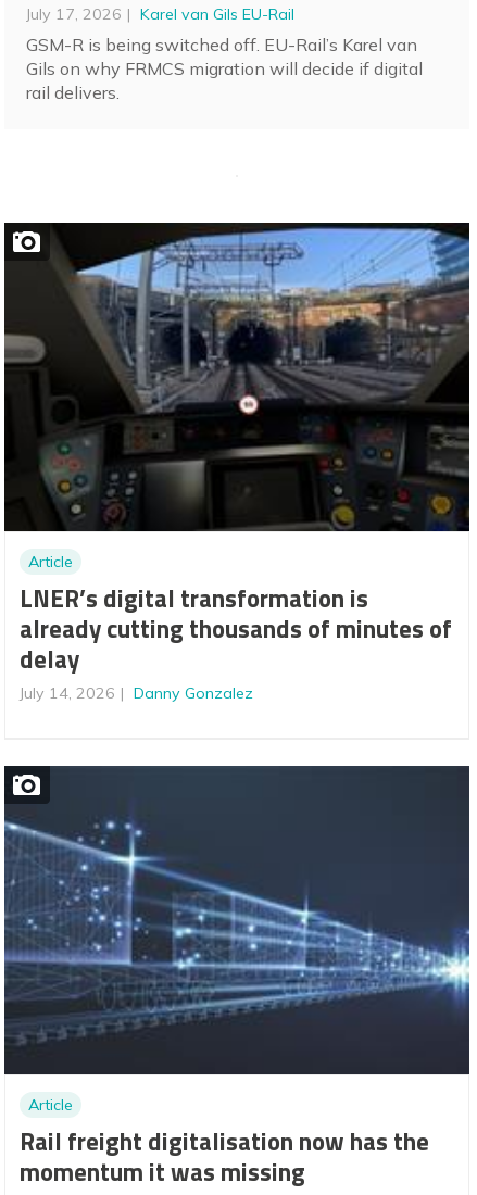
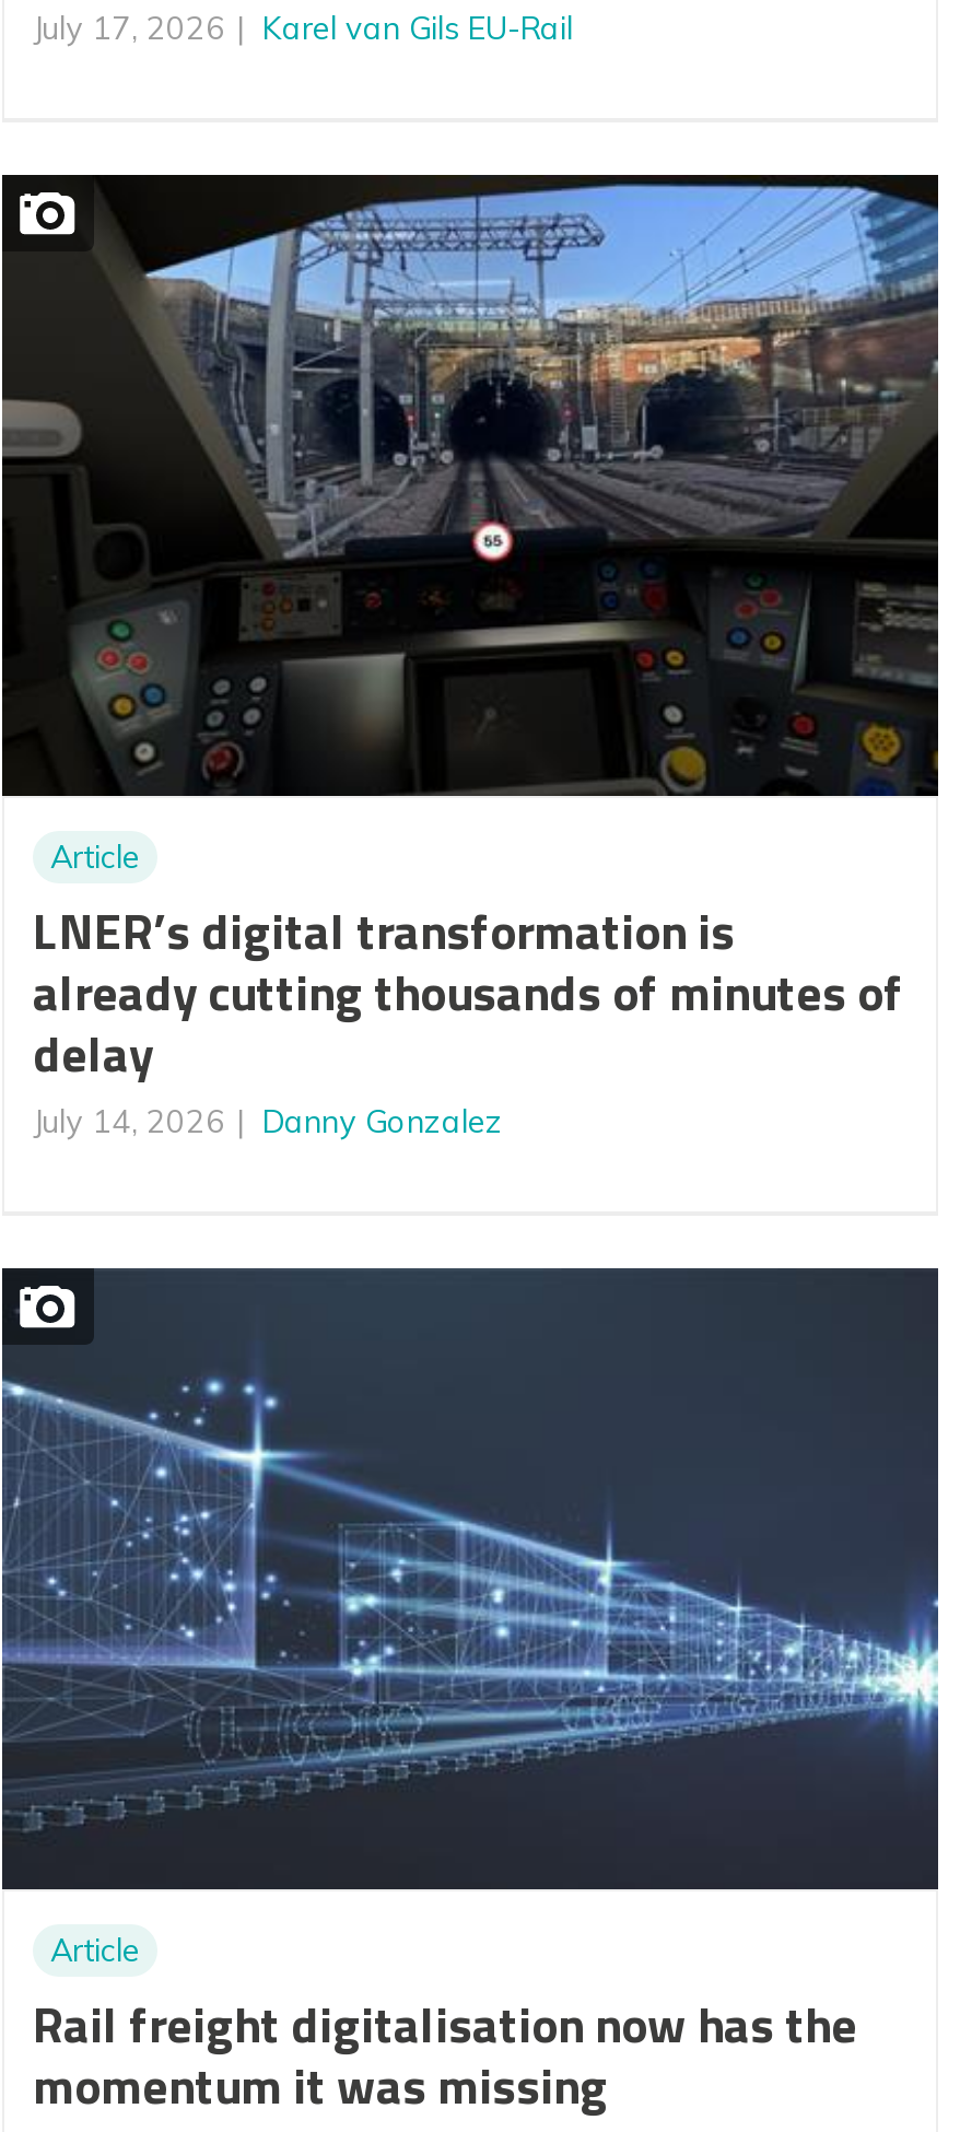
[26,33,423,103] GSM-R is being switched off. EU-Rail’s Karel van | Gils on why FRMCS migration will decide if digital | rail delivers. -> none

